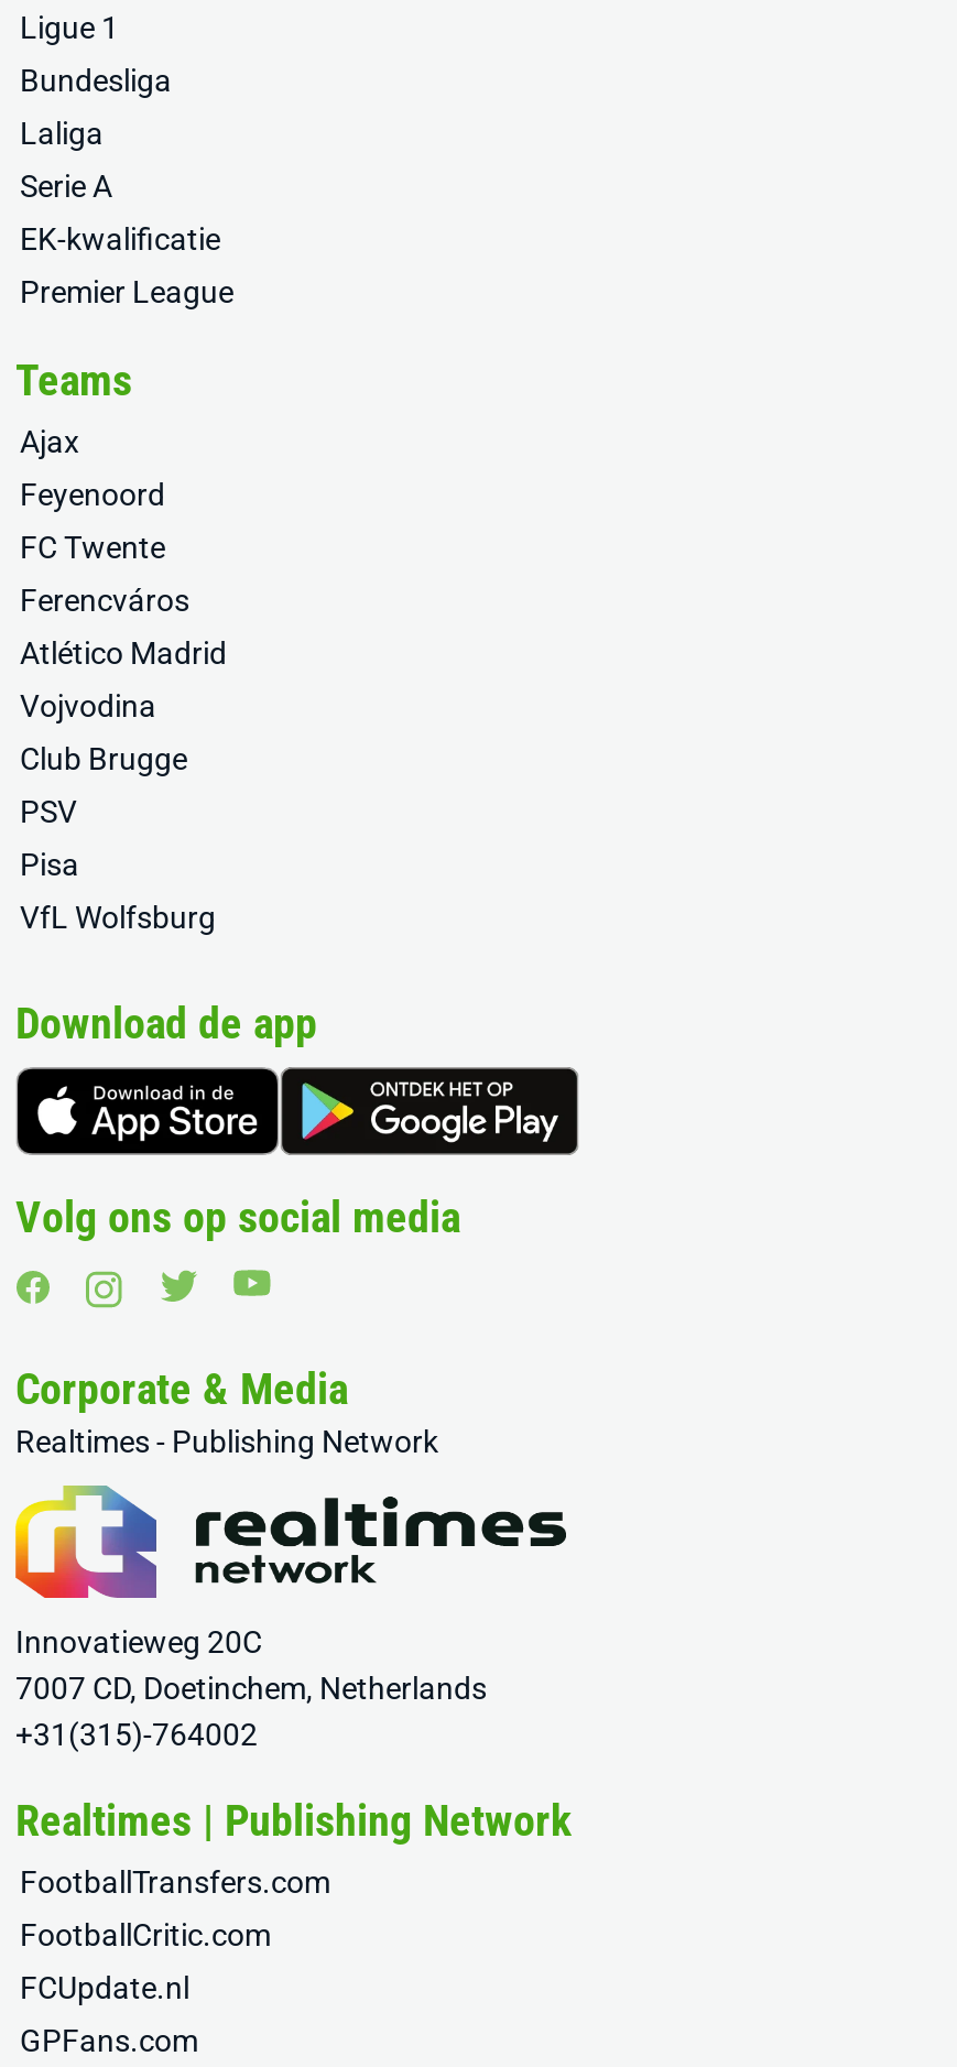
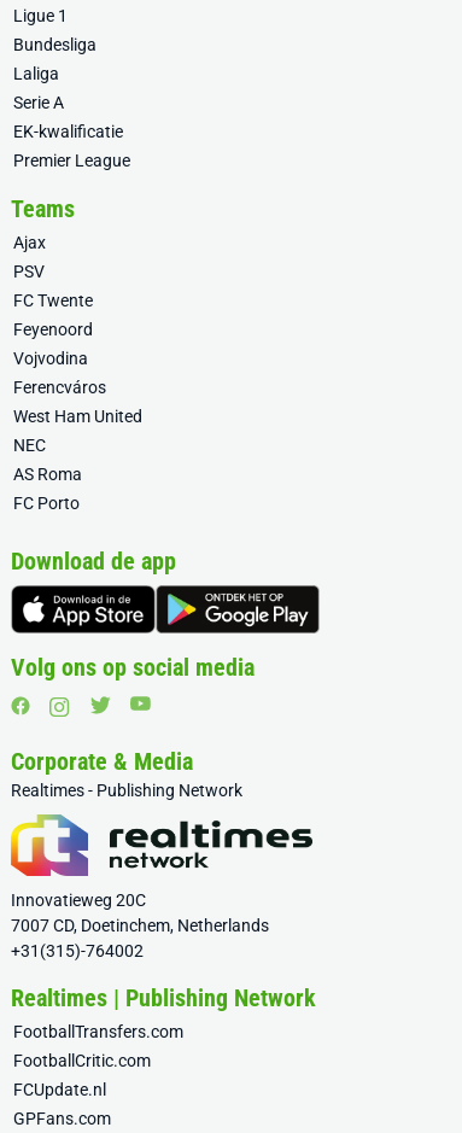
moved [20,477,189,724] -> [13,291,106,397]: FC Twente | Feyenoord | Vojvodina | Ferencváros
[20,635,227,776] Atlético Madrid | Club Brugge -> none
moved [20,794,77,829] -> [13,262,45,281]: PSV
[20,847,216,935] Pisa | VfL Wolfsburg -> [13,407,142,513] West Ham United | NEC | AS Roma | FC Porto

